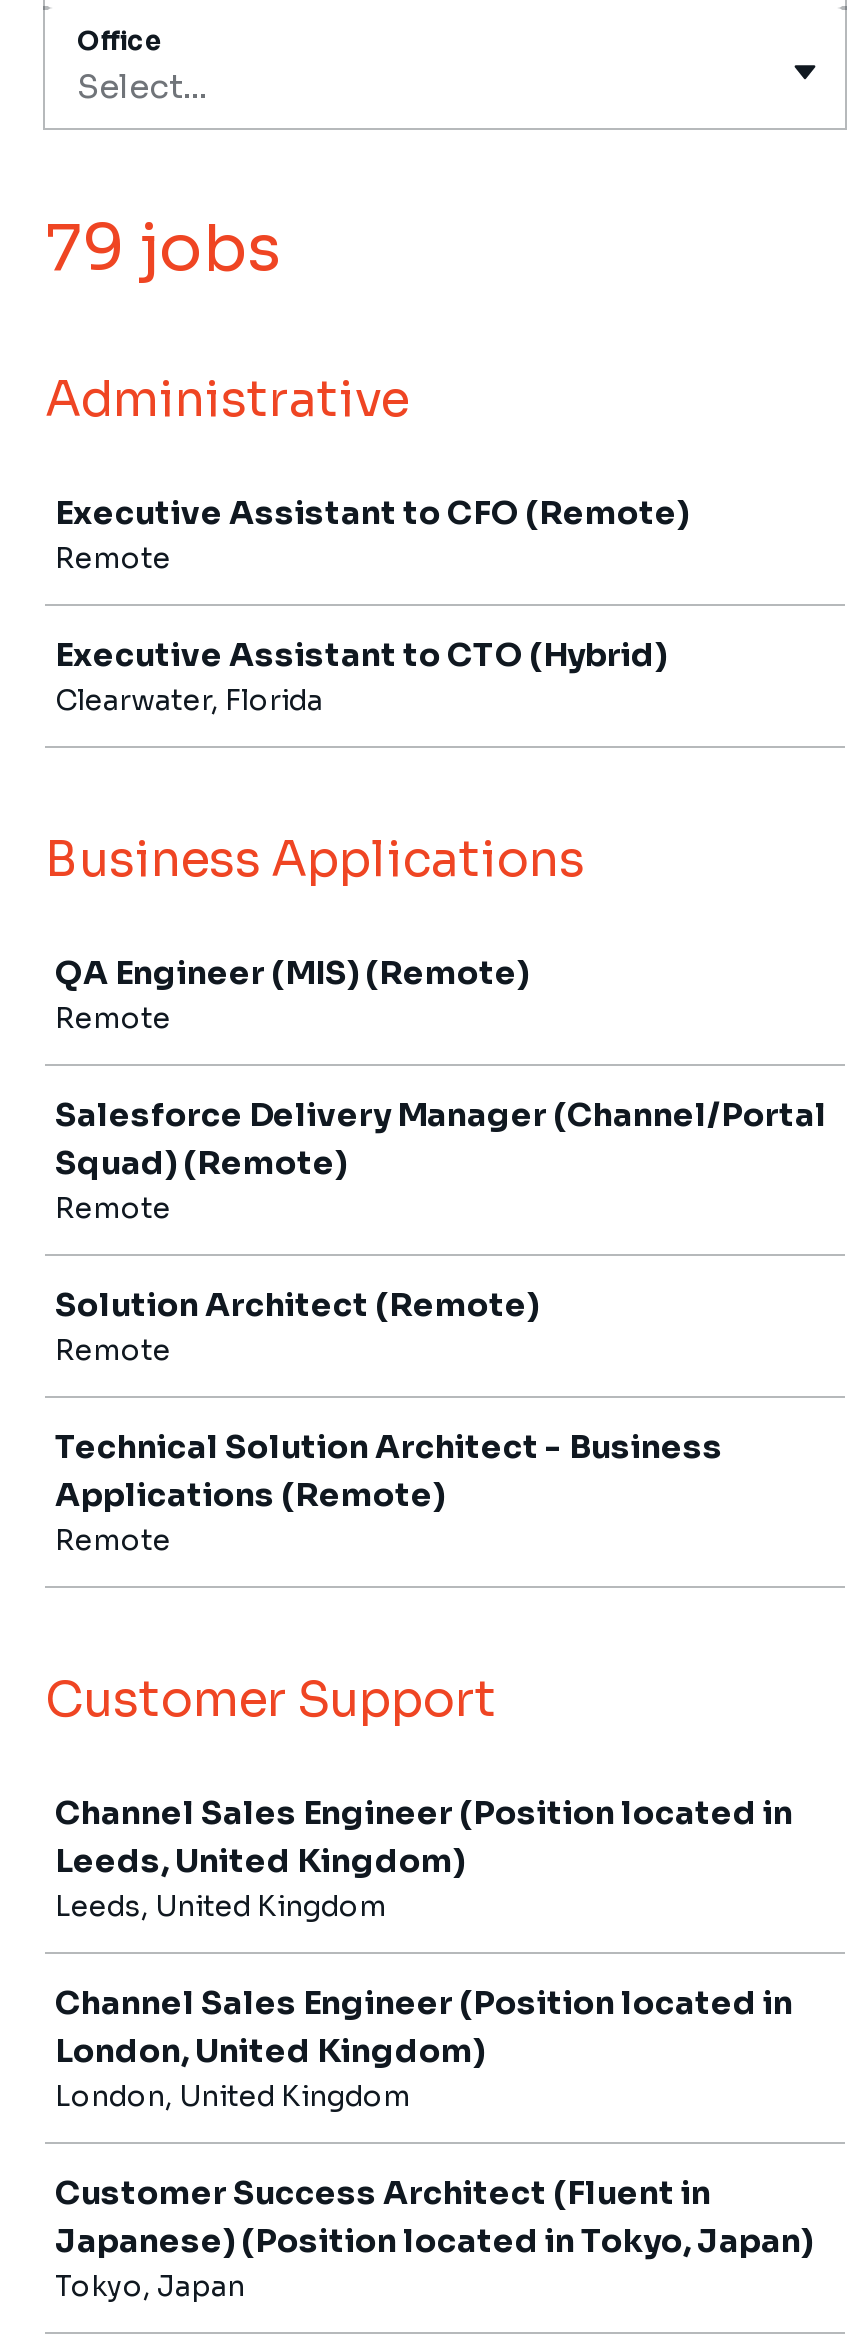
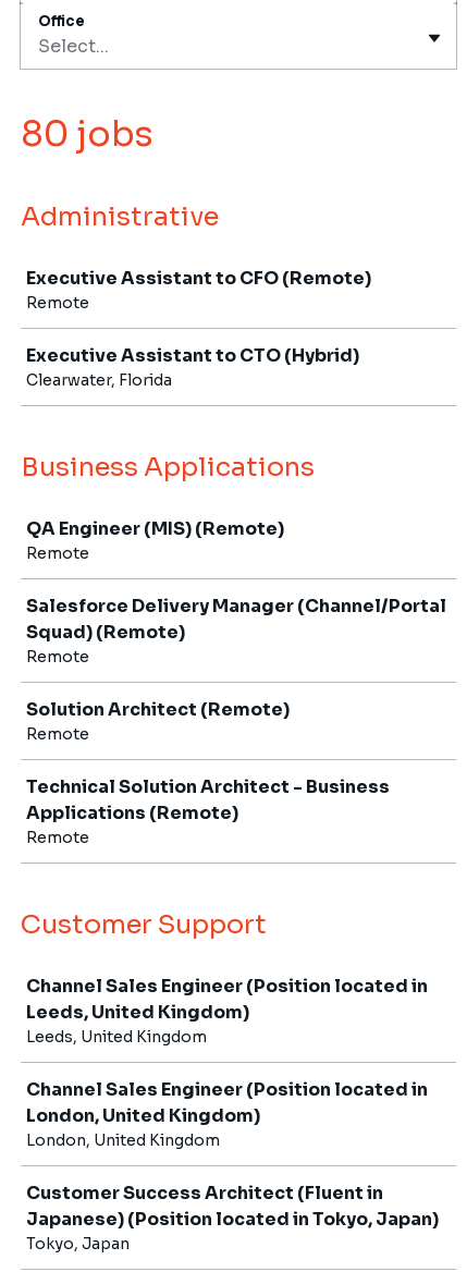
[45,208,281,288] 79 jobs -> [21,112,153,156] 80 jobs

